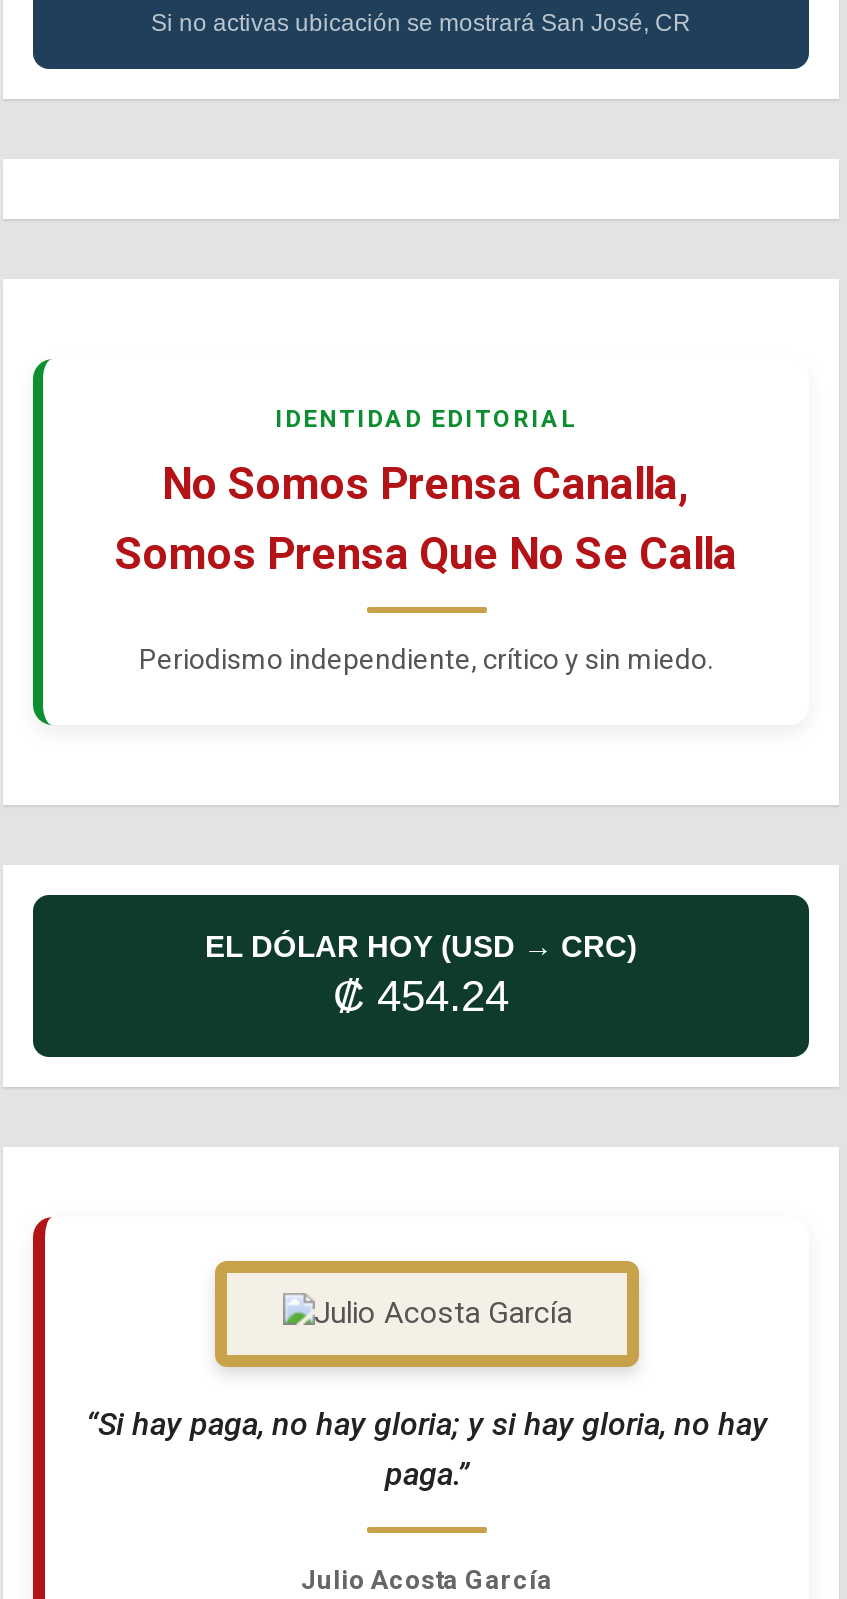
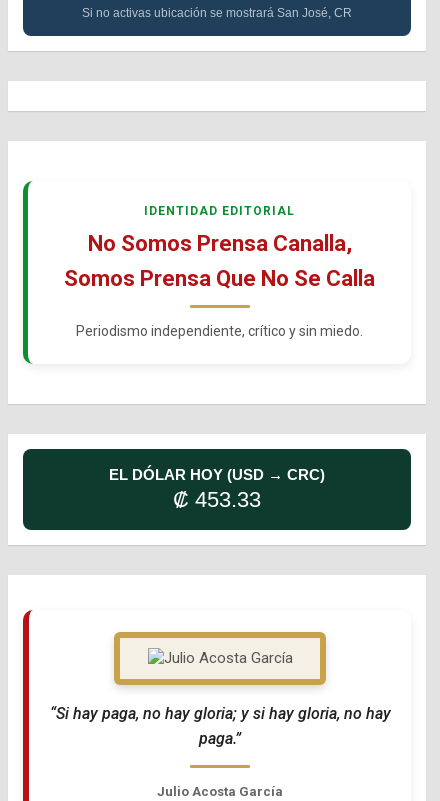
[333,971,509,1021] ₡ 454.24 -> [173,487,261,512] ₡ 453.33

